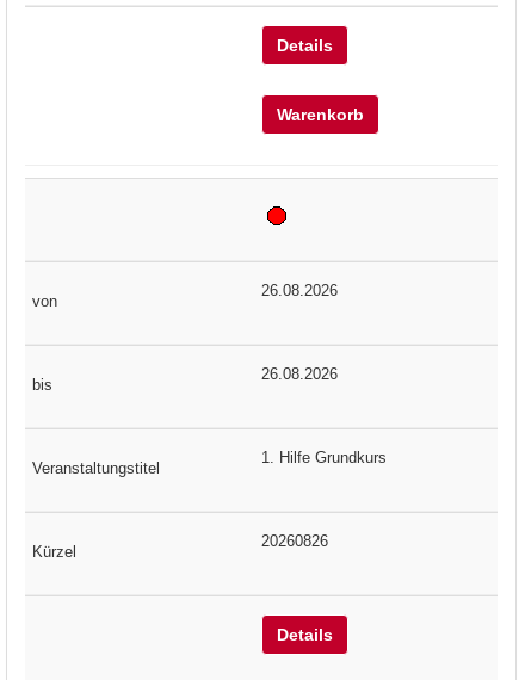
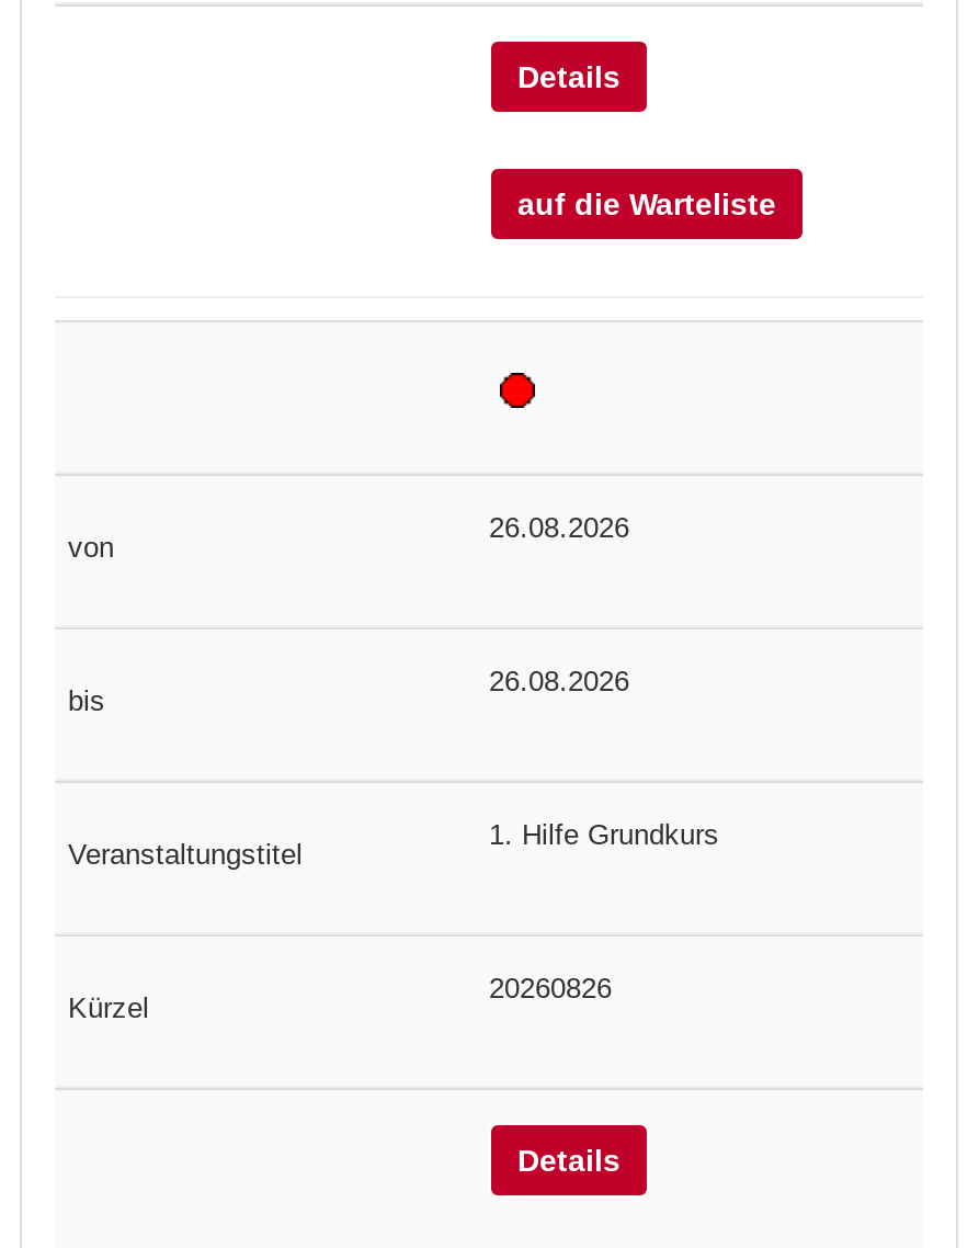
[277,105,364,125] Warenkorb -> [517,187,776,222] auf die Warteliste

